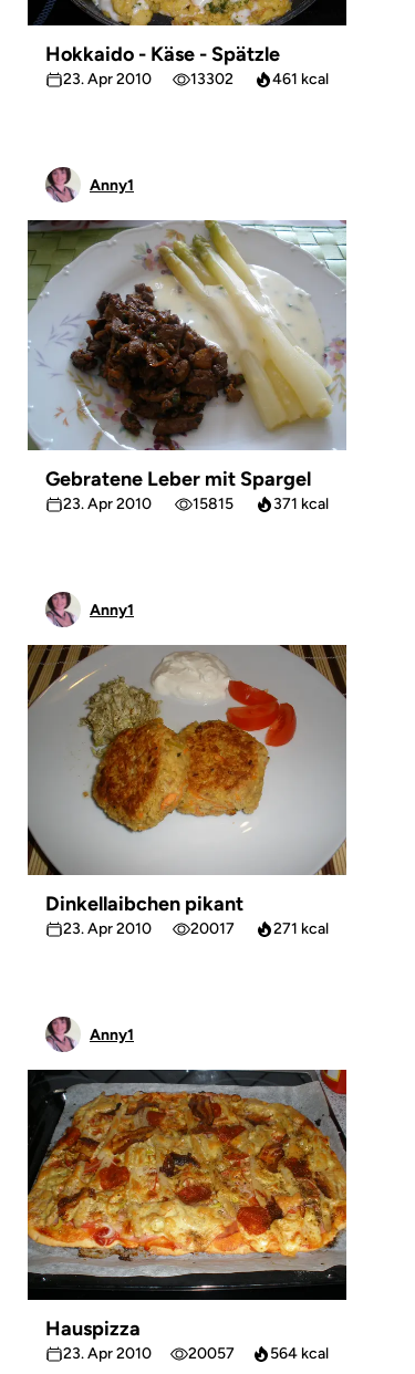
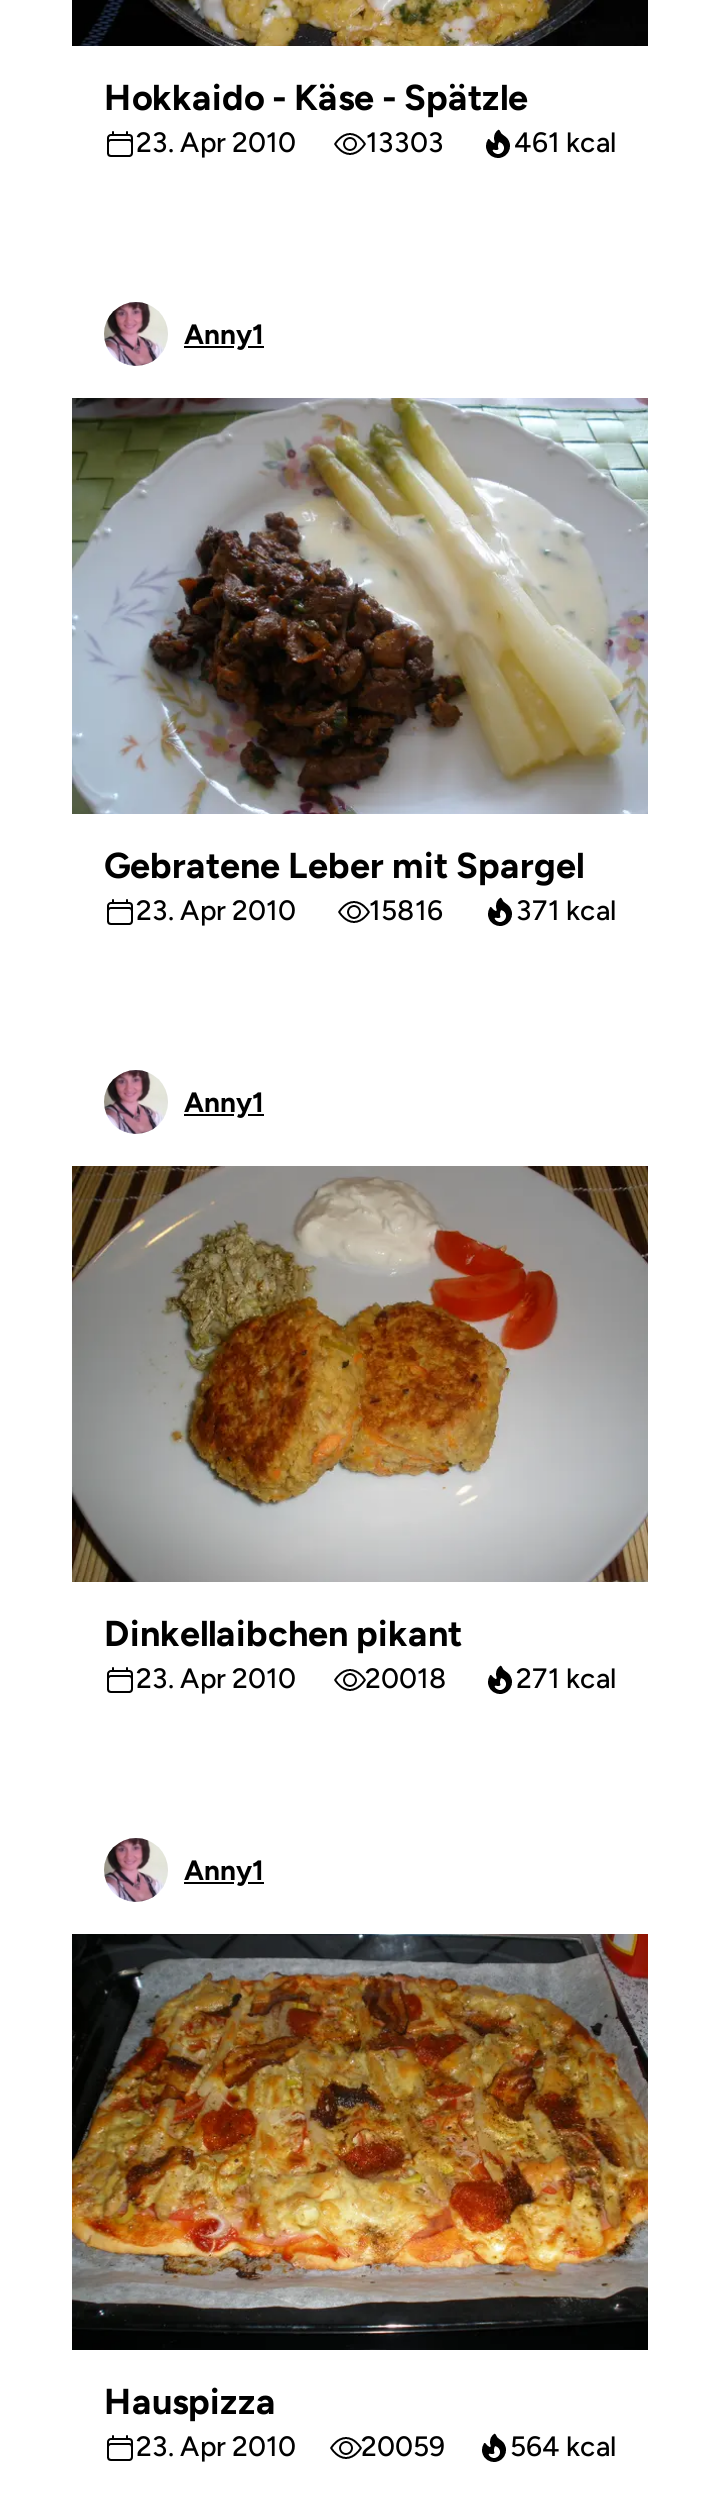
[190,70,234,89] 13302 -> [366,126,444,160] 13303
[192,495,233,513] 15815 -> [369,894,443,928] 15816
[190,919,235,938] 20017 -> [365,1662,447,1696] 20018
[63,1344,329,1363] 23. Apr 2010 20057 564 kcal -> [136,2430,616,2464] 23. Apr 2010 20059 564 kcal

